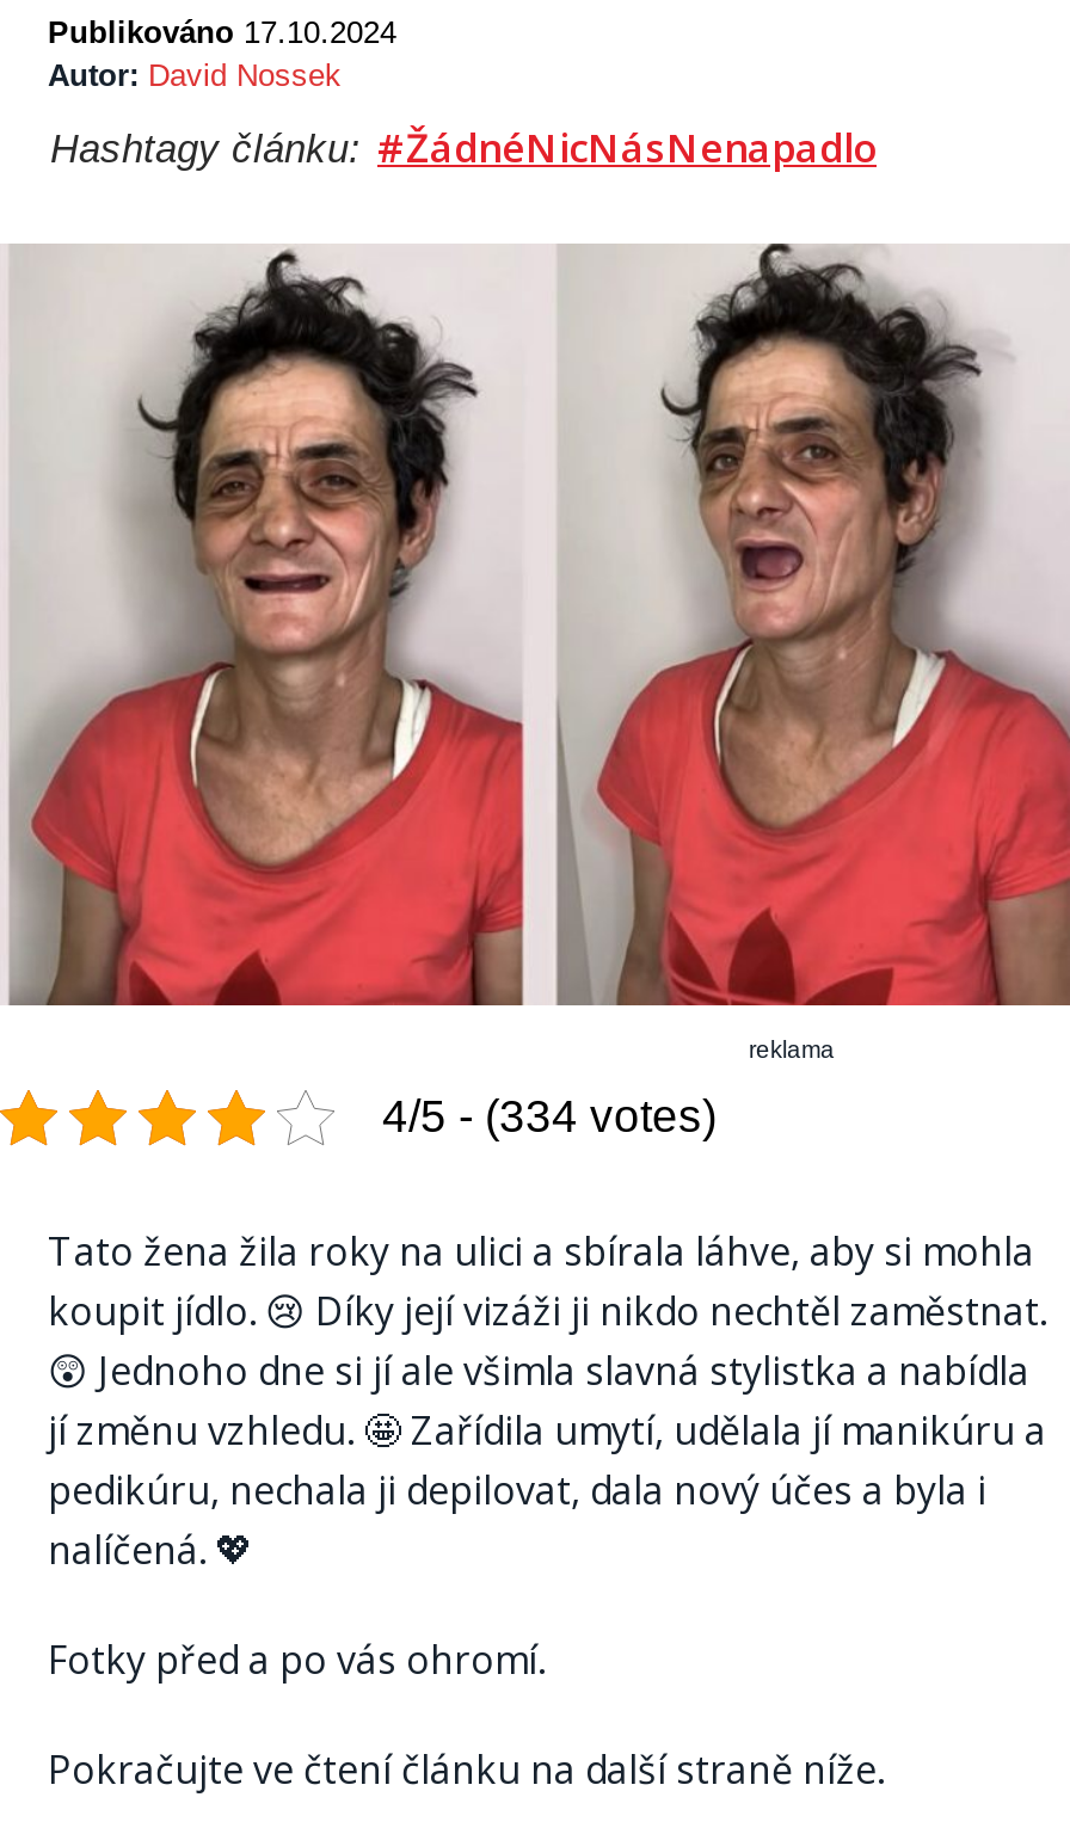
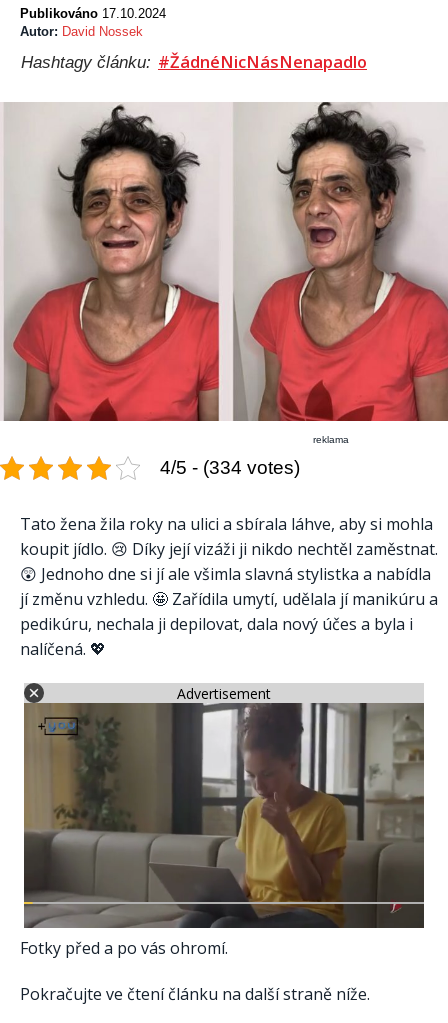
none -> [23,682,425,929] [image] | Advertisement

